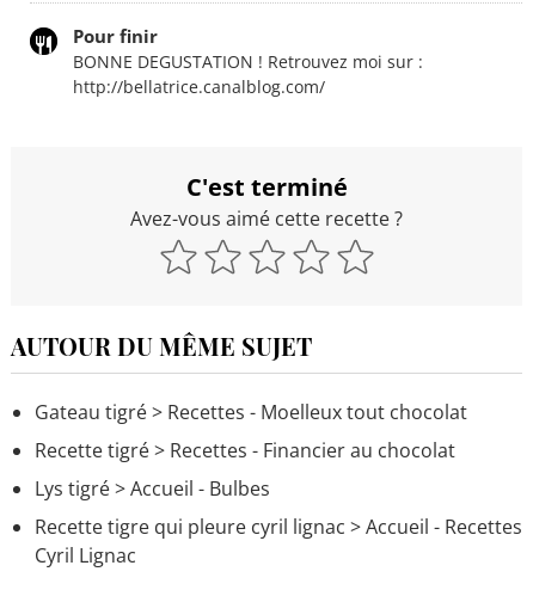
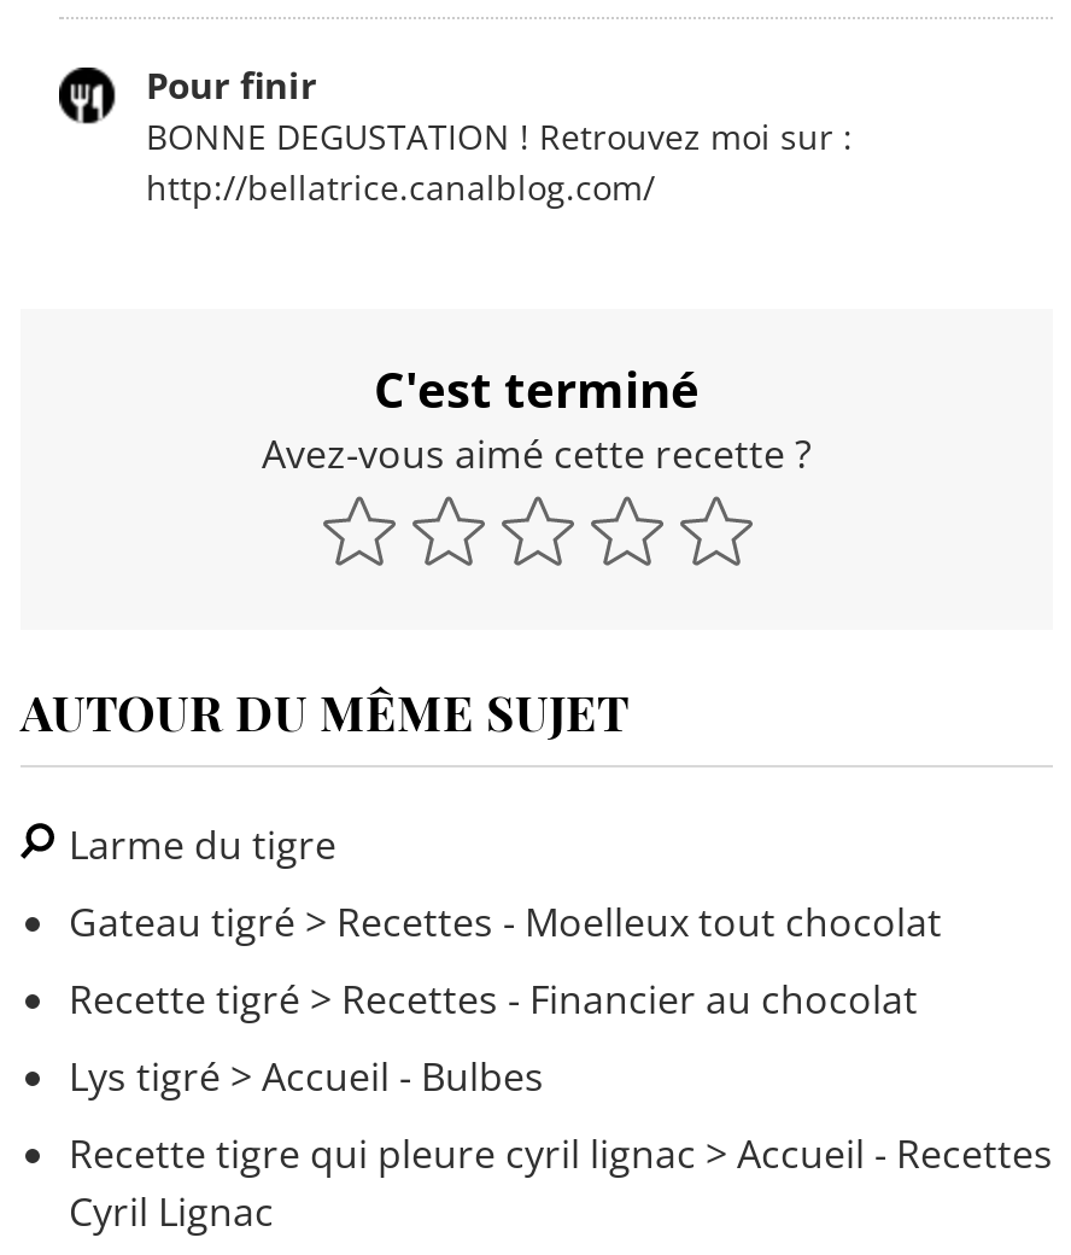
none -> [59,817,336,871] Larme du tigre

